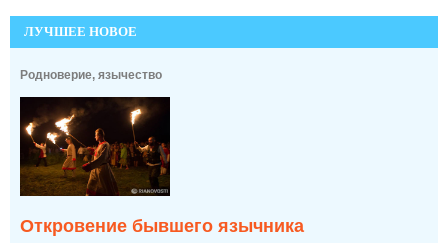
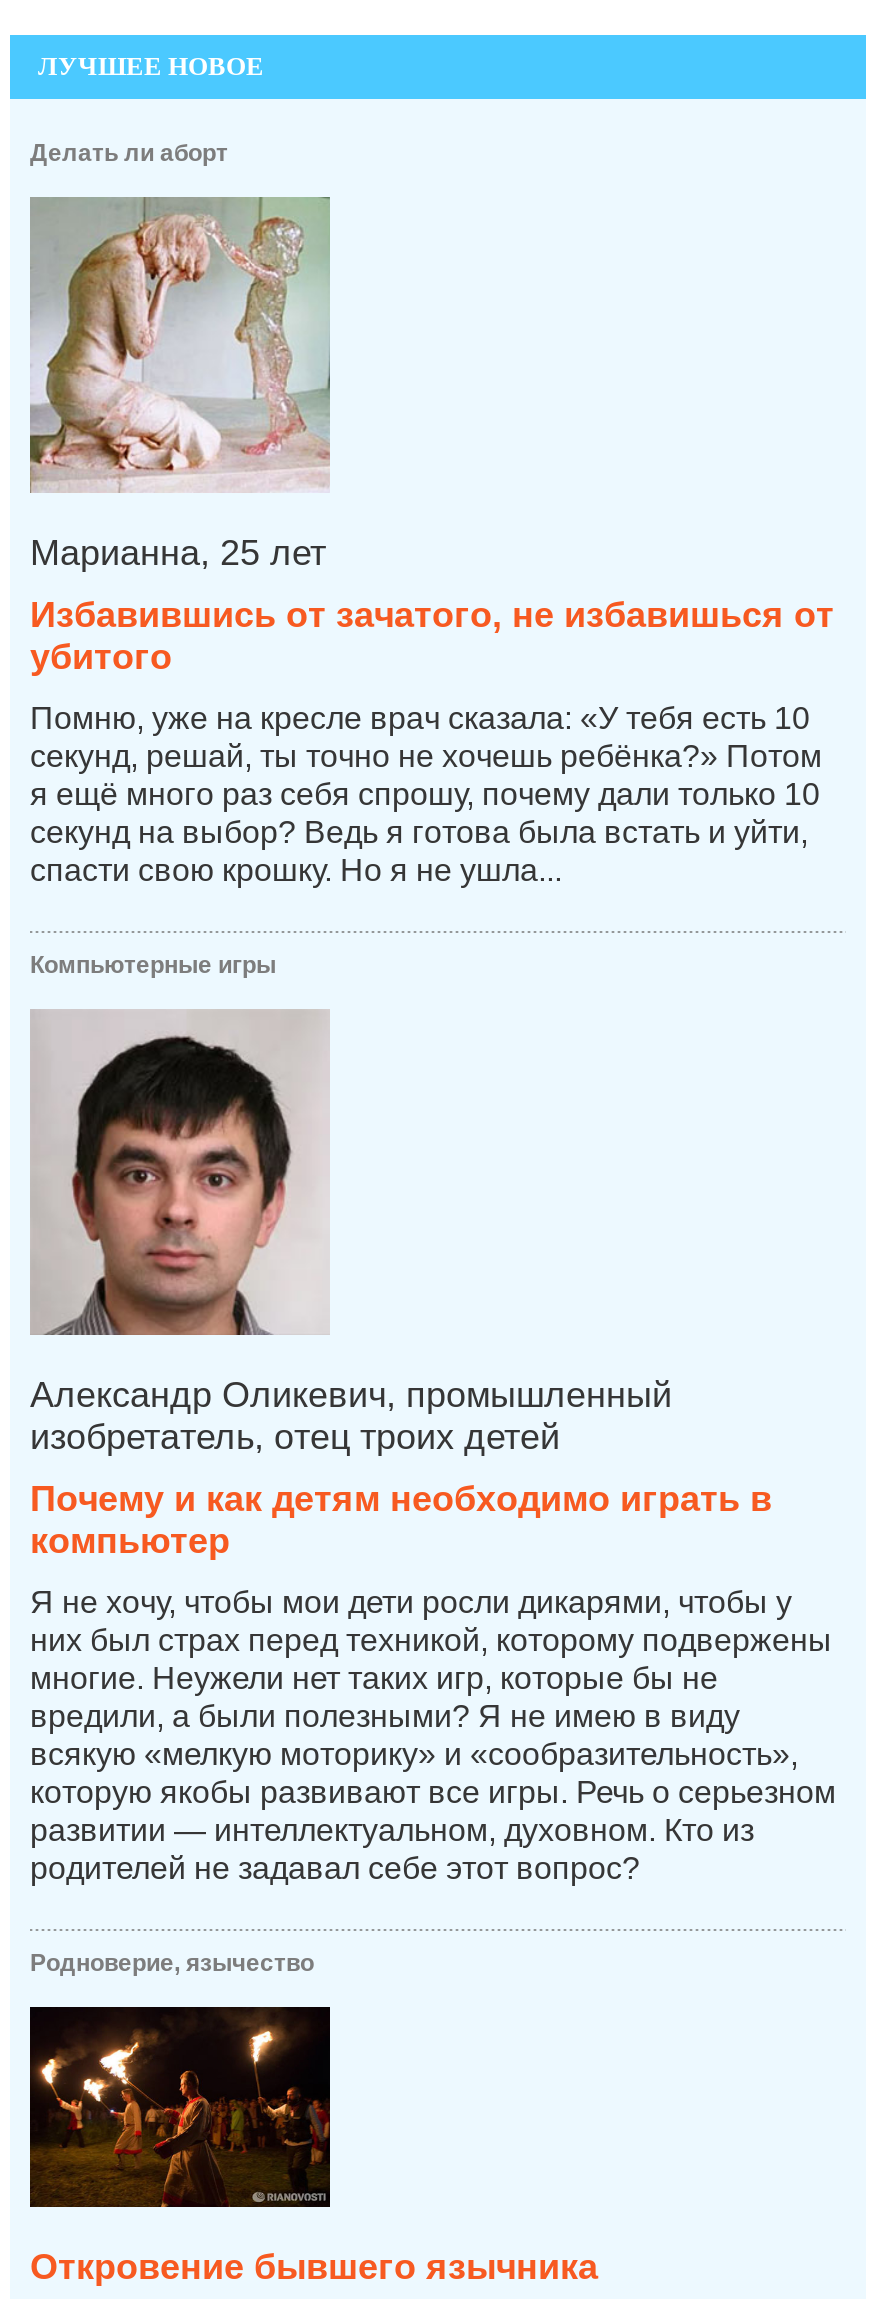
none -> [28,197,834,980] [image] | Марианна, 25 лет | Избавившись от зачатого, не избавишься от | убитого | Помню, уже на кресле врач сказала: «У тебя есть 10 | секунд, решай, ты точно не хочешь ребёнка?» Потом | я ещё много раз себя спрошу, почему дали только 10 | секунд на выбор? Ведь я готова была встать и уйти, | спасти свою крошку. Но я не ушла... | Компьютерные игры
none -> [30,138,228,166] Делать ли аборт
none -> [30,1009,836,1886] [image] | Александр Оликевич, промышленный | изобретатель, отец троих детей | Почему и как детям необходимо играть в | компьютер | Я не хочу, чтобы мои дети росли дикарями, чтобы у | них был страх перед техникой, которому подвержены | многие. Неужели нет таких игр, которые бы не | вредили, а были полезными? Я не имею в виду | всякую «мелкую моторику» и «сообразительность», | которую якобы развивают все игры. Речь о серьезном | развитии — интеллектуальном, духовном. Кто из | родителей не задавал себе этот вопрос?

